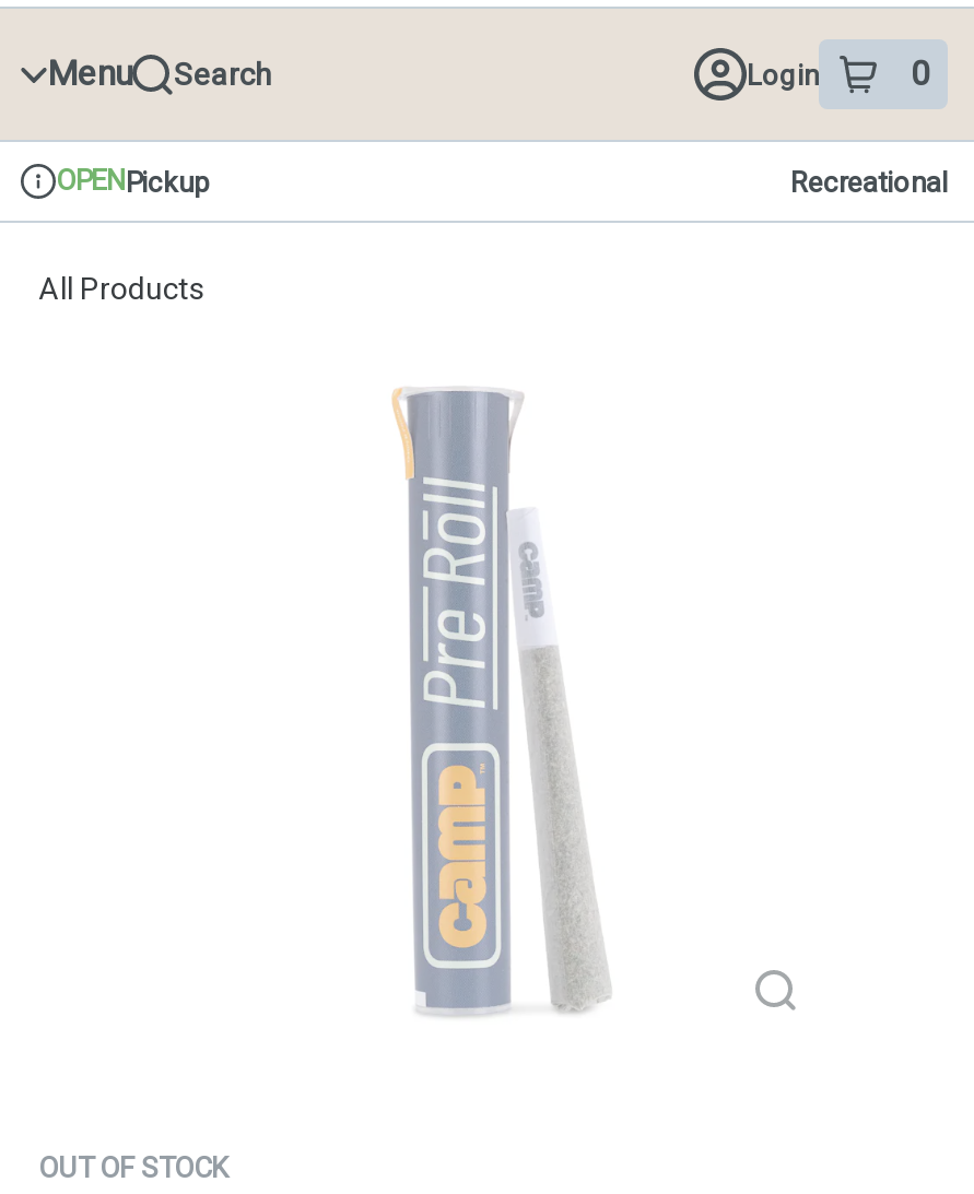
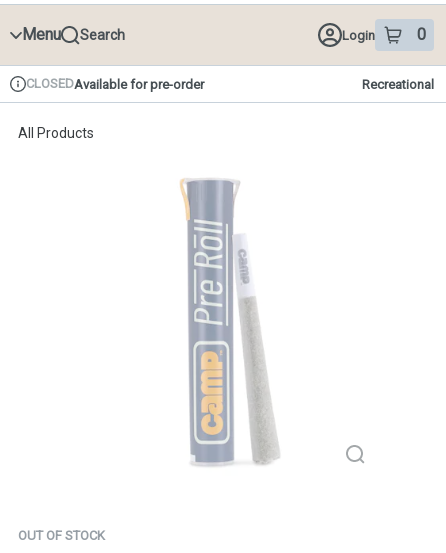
[56,164,211,198] OPENPickup -> [26,76,204,91] CLOSEDAvailable for pre-order

